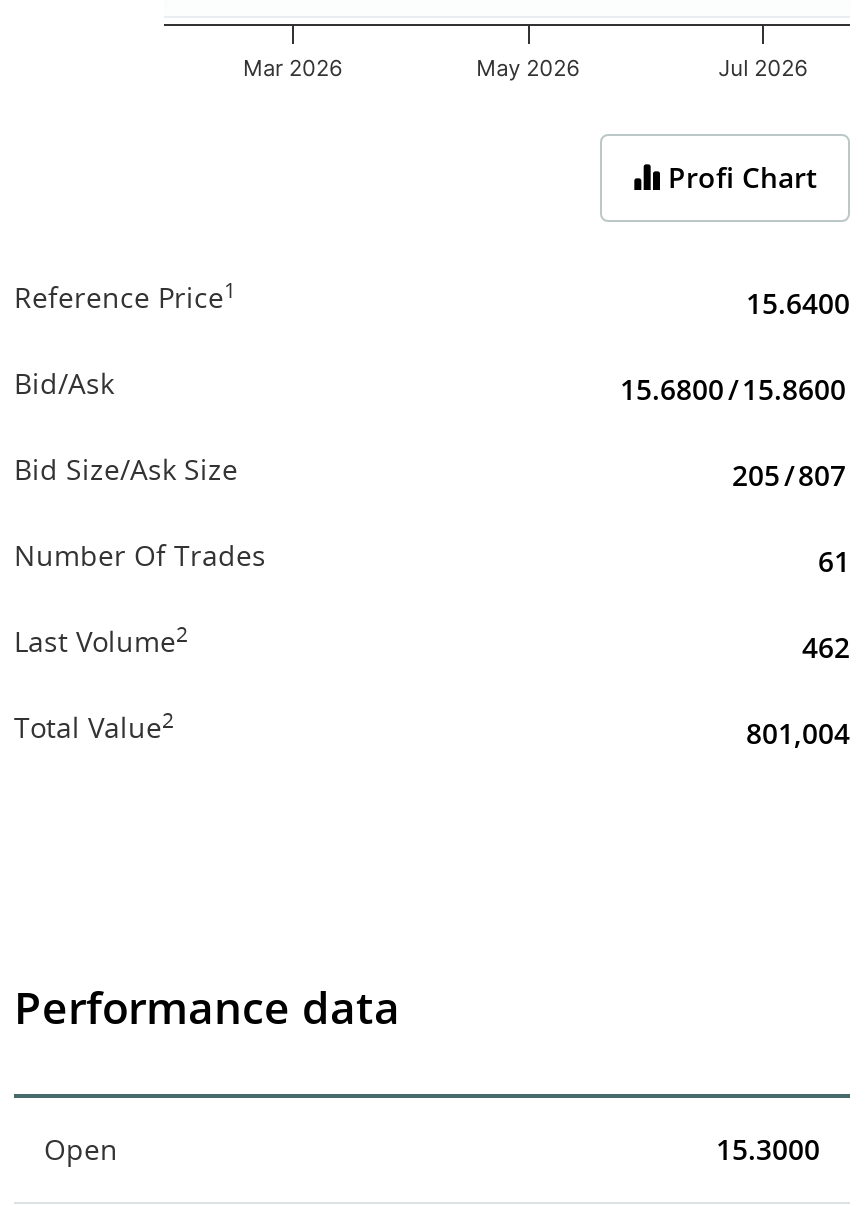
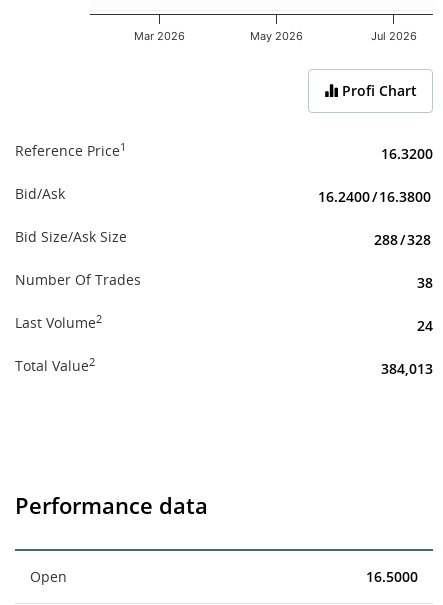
[746,284,850,322] 15.6400 -> [381,144,433,163] 16.3200
[620,370,846,408] 15.6800 / 15.8600 -> [318,187,431,206] 16.2400 / 16.3800
[732,456,846,494] 205 / 807 -> [374,230,431,249] 288 / 328
[818,542,850,580] 61 -> [417,273,433,292] 38
[802,628,850,666] 462 -> [417,316,433,335] 24
[746,714,850,752] 801,004 -> [381,359,433,378] 384,013
[716,1130,820,1168] 15.3000 -> [366,567,418,586] 16.5000

